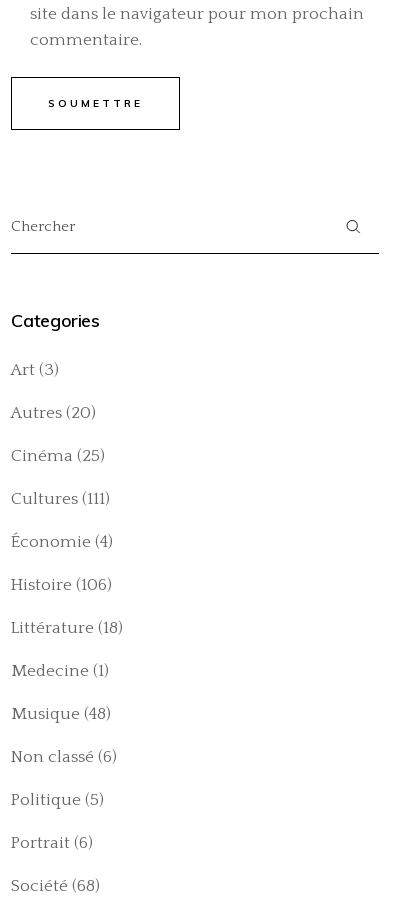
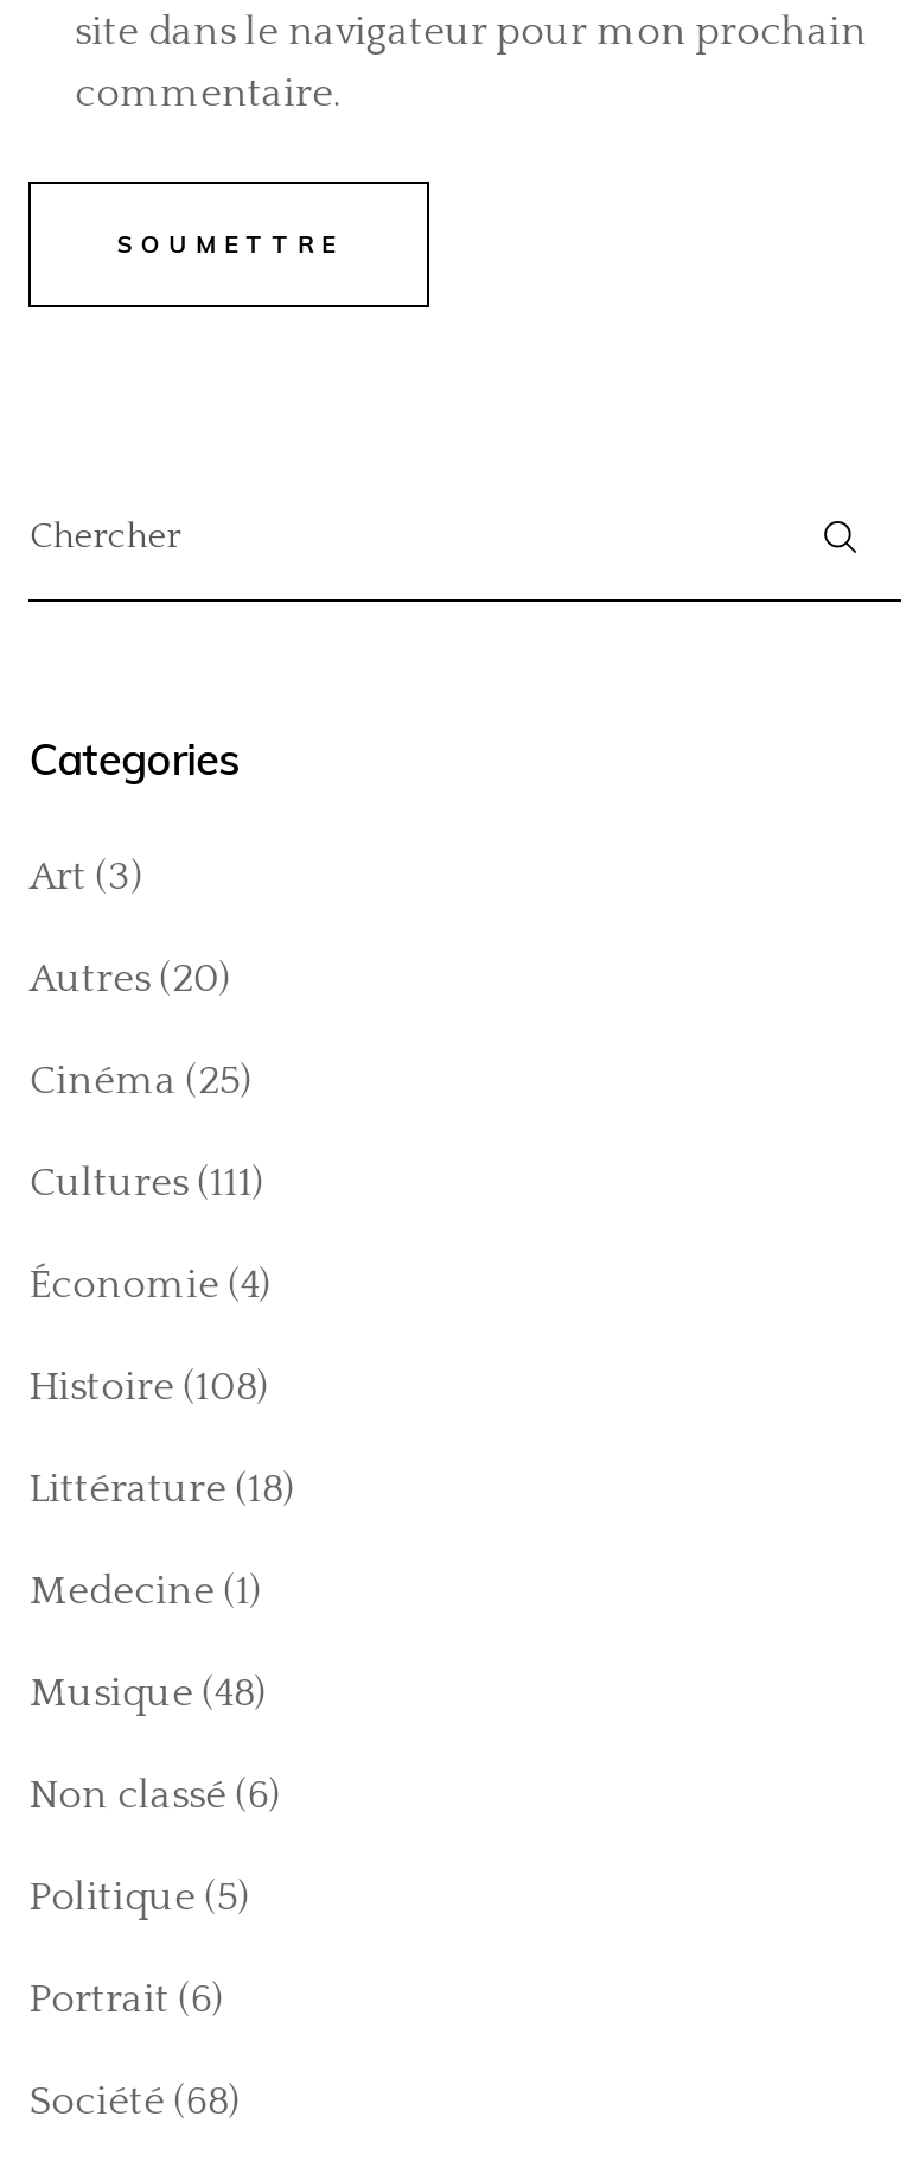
[11,576,112,594] Histoire (106) -> [29,1366,269,1409] Histoire (108)

